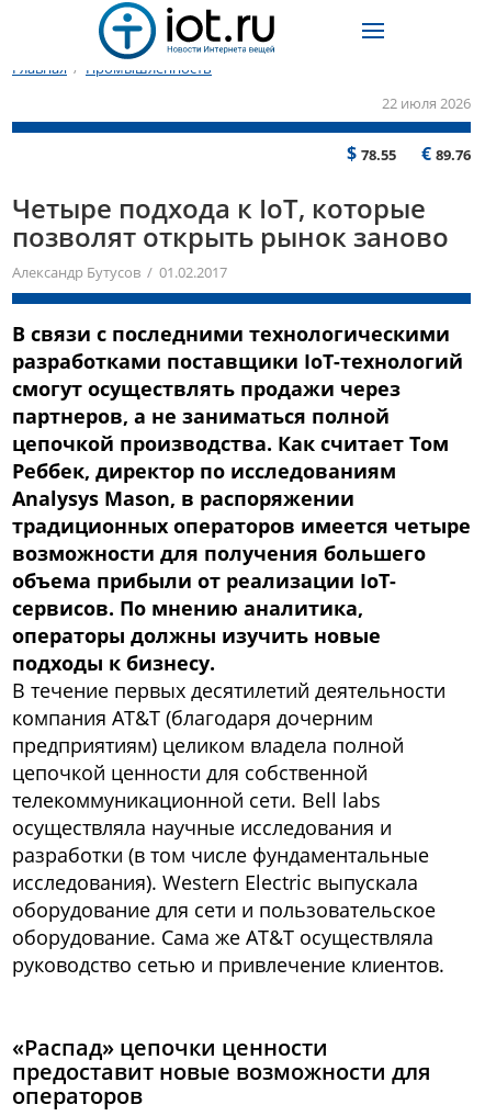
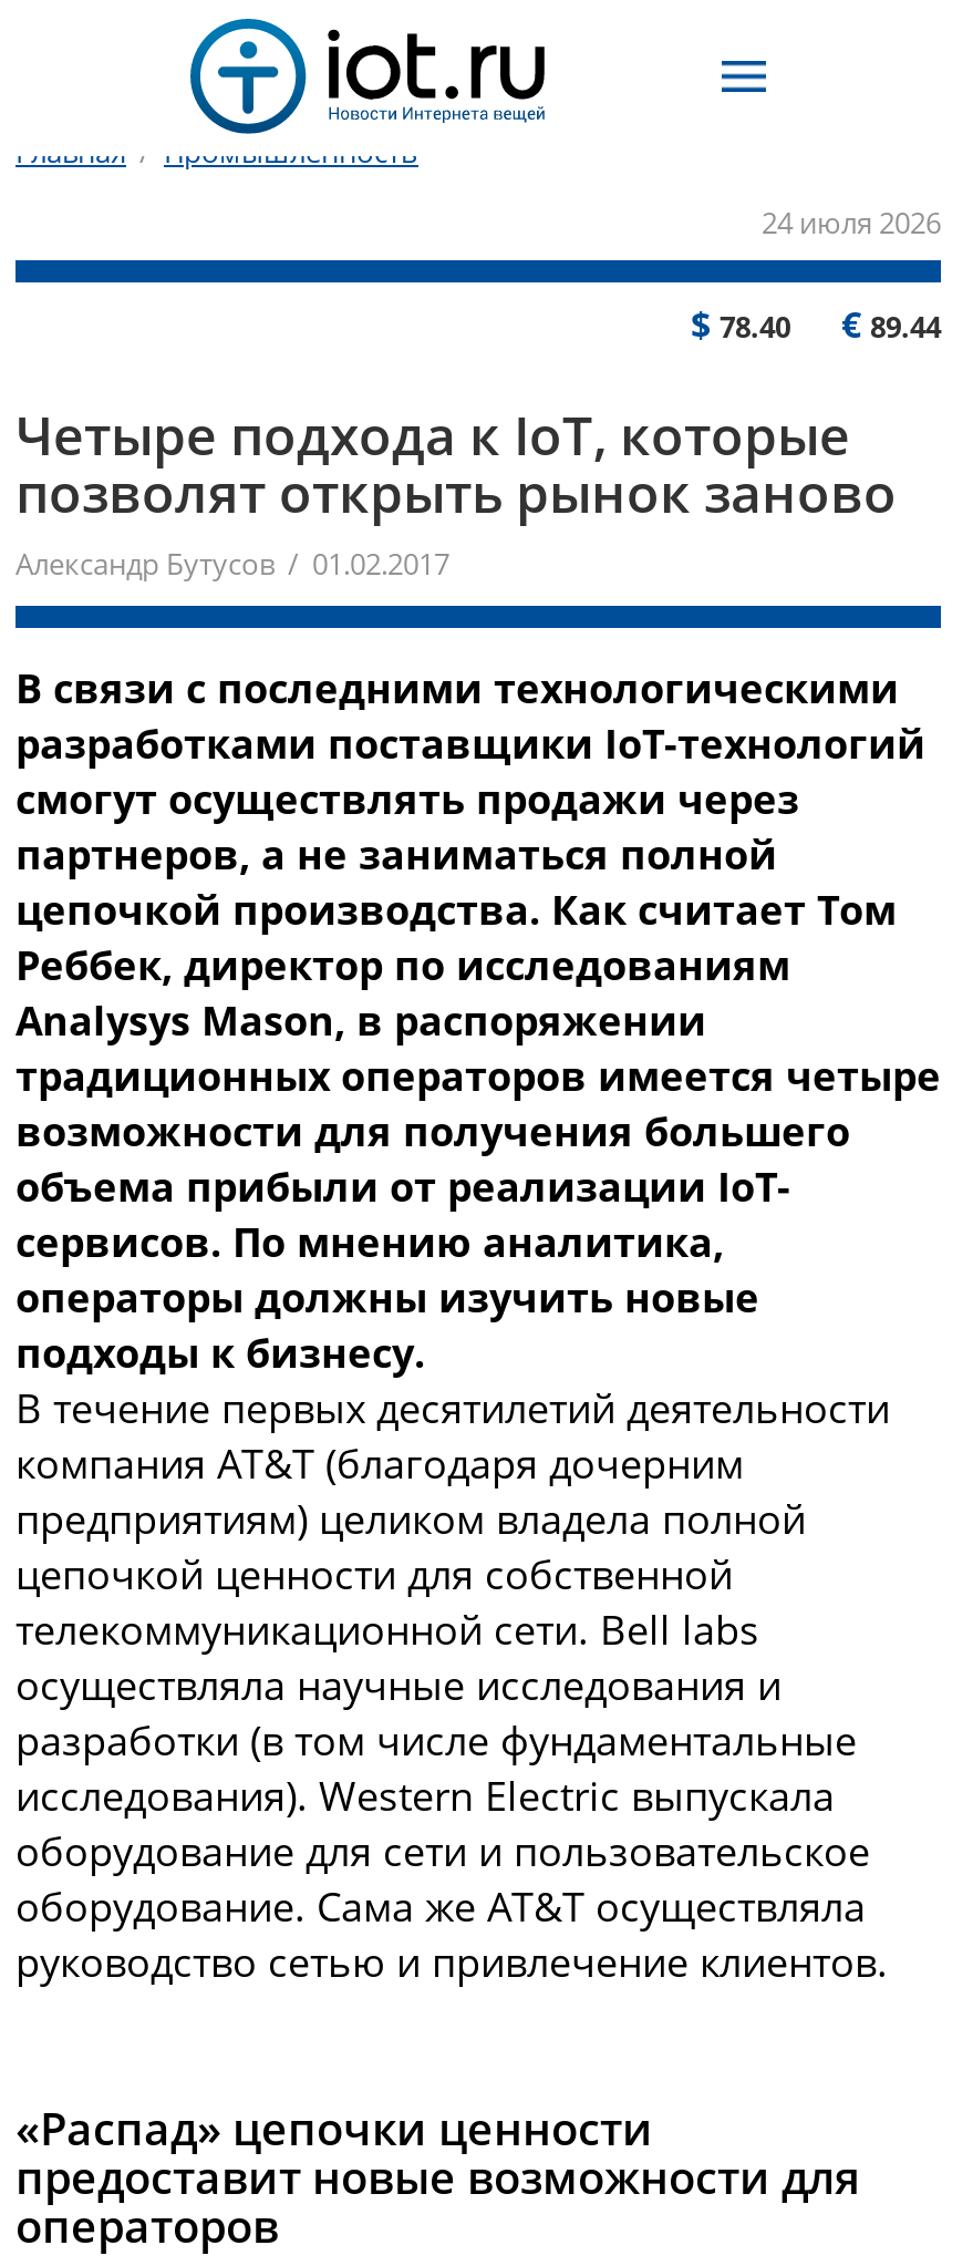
[382,93,471,113] 22 июля 2026 -> [762,203,941,243] 24 июля 2026
[347,142,396,166] $78.55 -> [691,300,790,349] $78.40
[421,142,471,166] €89.76 -> [841,300,941,349] €89.44

